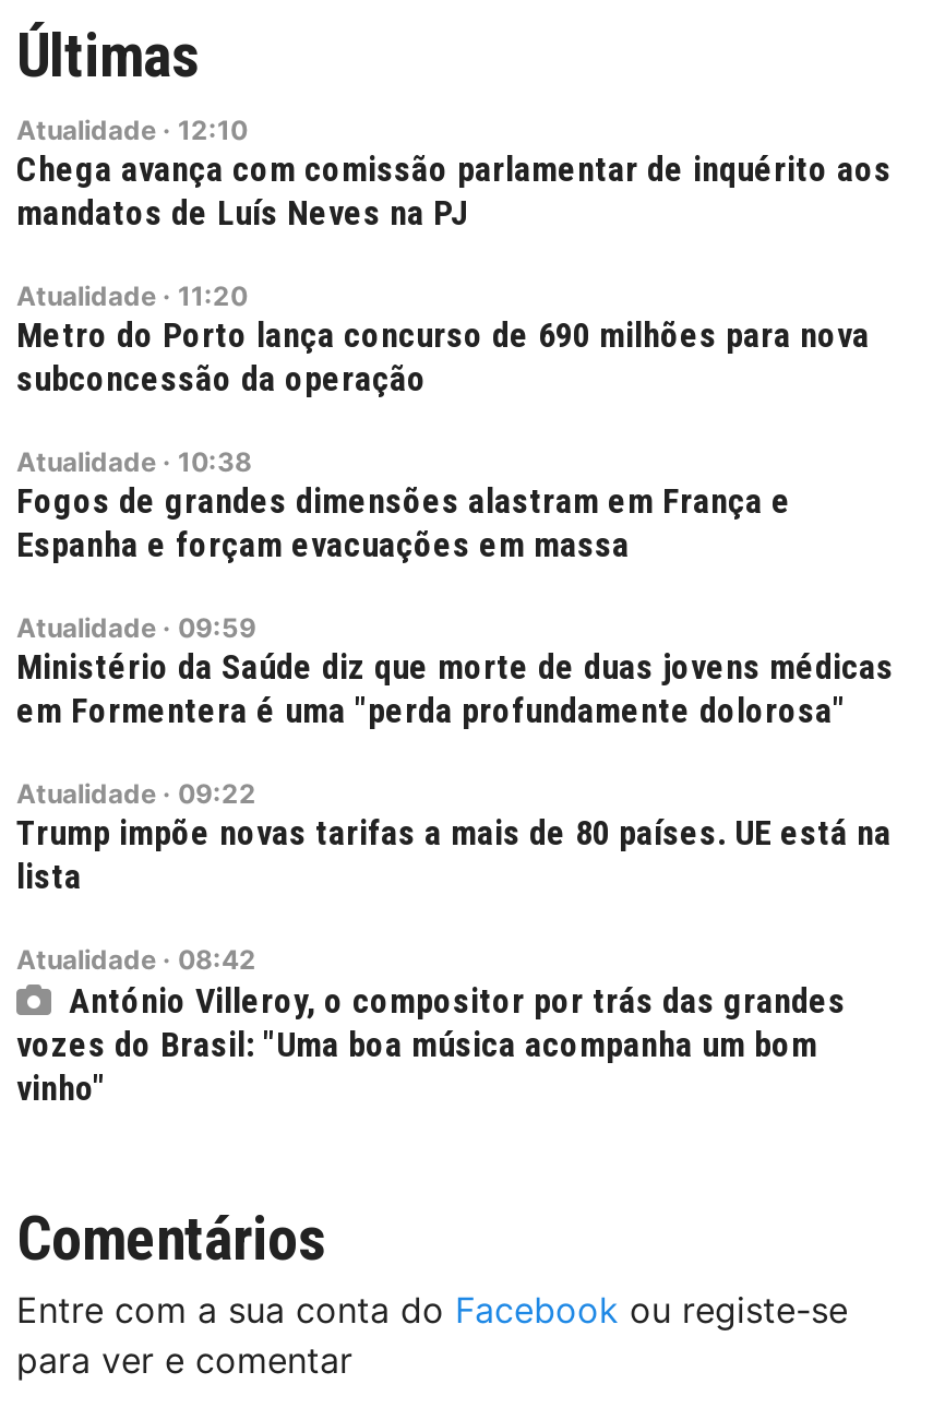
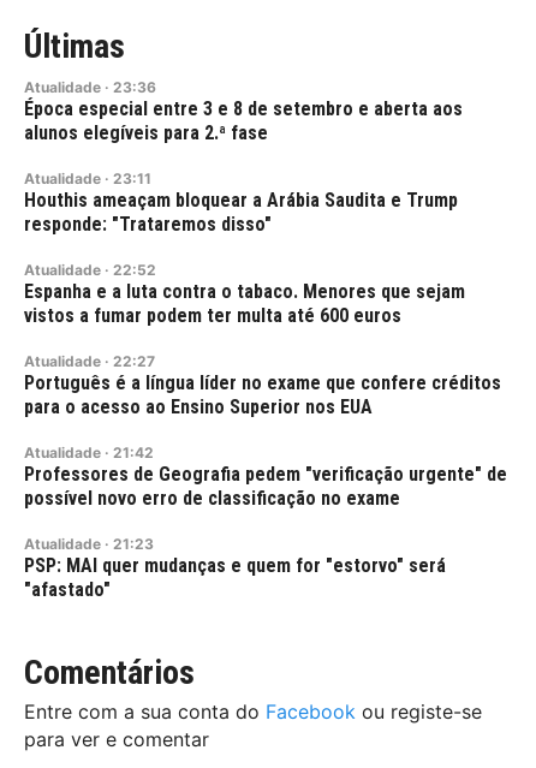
[16,112,892,232] Atualidade · 12:10 | Chega avança com comissão parlamentar de inquérito aos | mandatos de Luís Neves na PJ -> [24,78,463,144] Atualidade · 23:36 | Época especial entre 3 e 8 de setembro e aberta aos | alunos elegíveis para 2.ª fase
[16,278,870,398] Atualidade · 11:20 | Metro do Porto lança concurso de 690 milhões para nova | subconcessão da operação -> [24,169,458,235] Atualidade · 23:11 | Houthis ameaçam bloquear a Arábia Saudita e Trump | responde: "Trataremos disso"
[16,444,791,564] Atualidade · 10:38 | Fogos de grandes dimensões alastram em França e | Espanha e forçam evacuações em massa -> [24,260,465,326] Atualidade · 22:52 | Espanha e a luta contra o tabaco. Menores que sejam | vistos a fumar podem ter multa até 600 euros
[16,610,894,730] Atualidade · 09:59 | Ministério da Saúde diz que morte de duas jovens médicas | em Formentera é uma "perda profundamente dolorosa" -> [24,352,501,418] Atualidade · 22:27 | Português é a língua líder no exame que confere créditos | para o acesso ao Ensino Superior nos EUA
[16,776,892,896] Atualidade · 09:22 | Trump impõe novas tarifas a mais de 80 países. UE está na | lista -> [24,443,507,509] Atualidade · 21:42 | Professores de Geografia pedem "verificação urgente" de | possível novo erro de classificação no exame
[16,942,846,1108] Atualidade · 08:42 | António Villeroy, o compositor por trás das grandes | vozes do Brasil: "Uma boa música acompanha um bom | vinho" -> [24,534,446,600] Atualidade · 21:23 | PSP: MAI quer mudanças e quem for "estorvo" será | "afastado"

